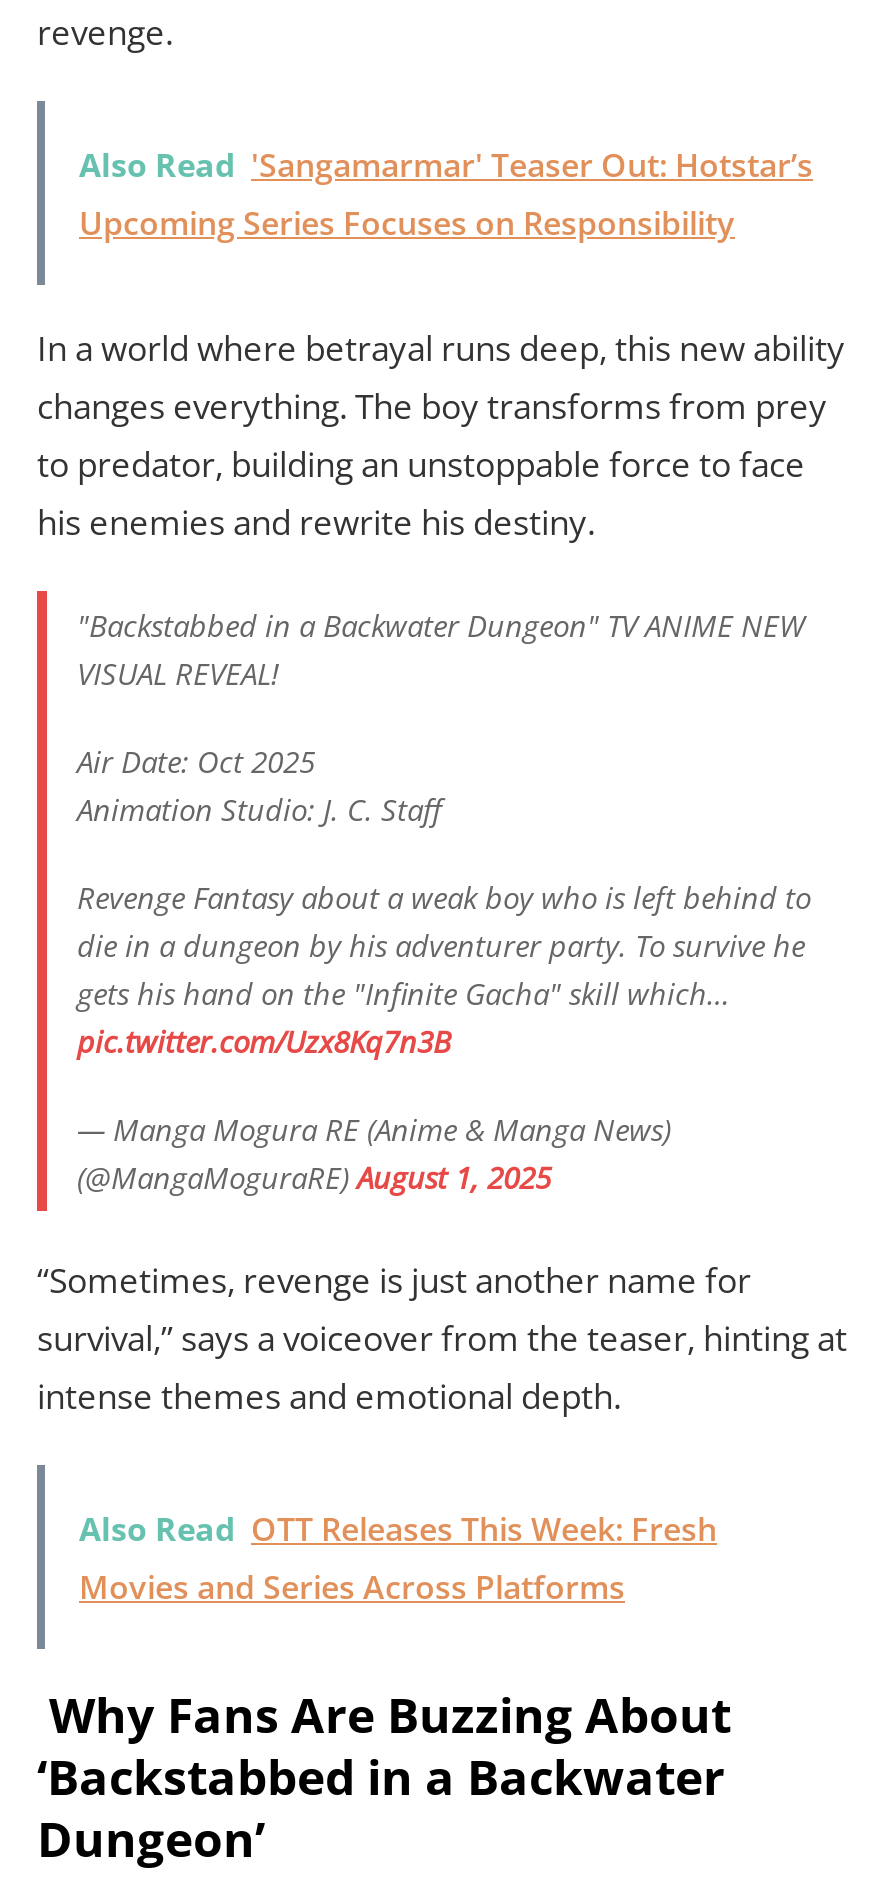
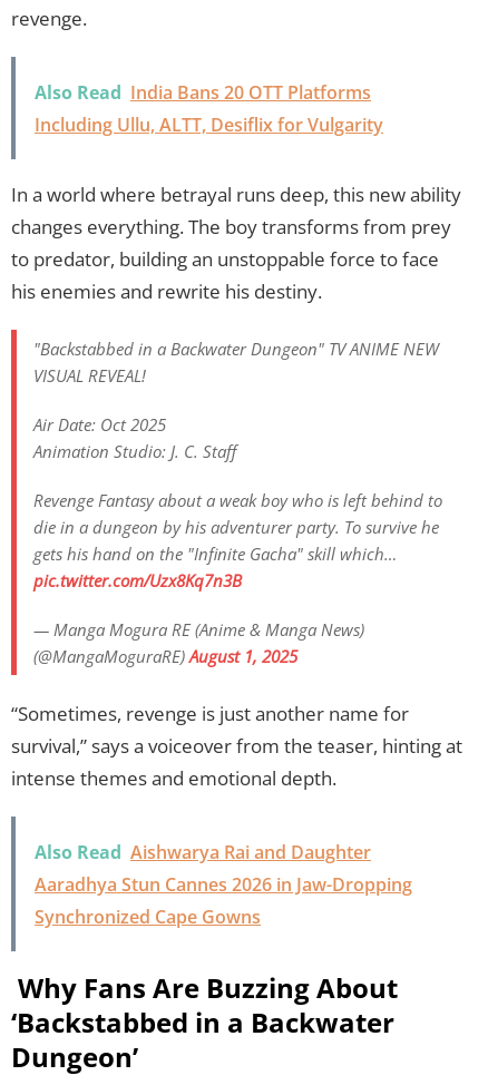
[79,142,813,244] Also Read 'Sangamarmar' Teaser Out: Hotstar’s | Upcoming Series Focuses on Responsibility -> [35,80,383,137] Also Read India Bans 20 OTT Platforms | Including Ullu, ALTT, Desiflix for Vulgarity
[79,1506,717,1608] Also Read OTT Releases This Week: Fresh | Movies and Series Across Platforms -> [35,840,412,929] Also Read Aishwarya Rai and Daughter | Aaradhya Stun Cannes 2026 in Jaw-Dropping | Synchronized Cape Gowns

